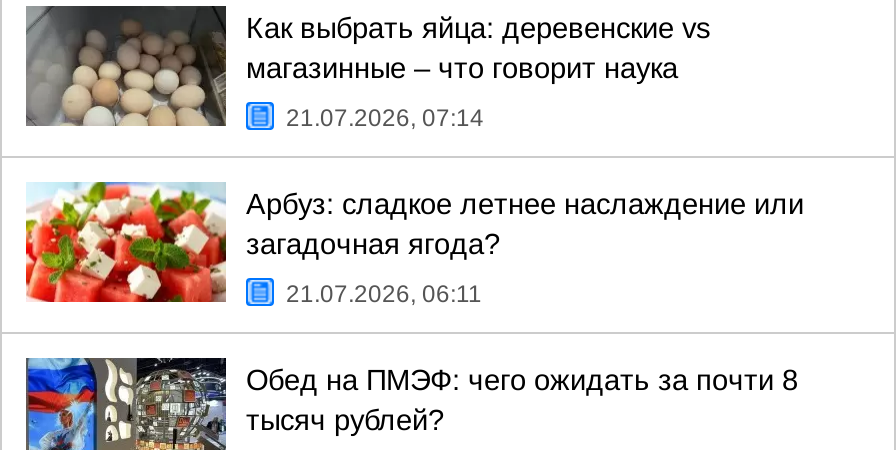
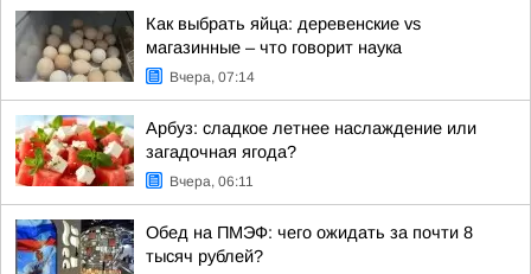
[286,104,484,132] 21.07.2026, 07:14 -> [169,69,255,85] Вчера, 07:14
[286,280,482,308] 21.07.2026, 06:11 -> [169,173,254,190] Вчера, 06:11

